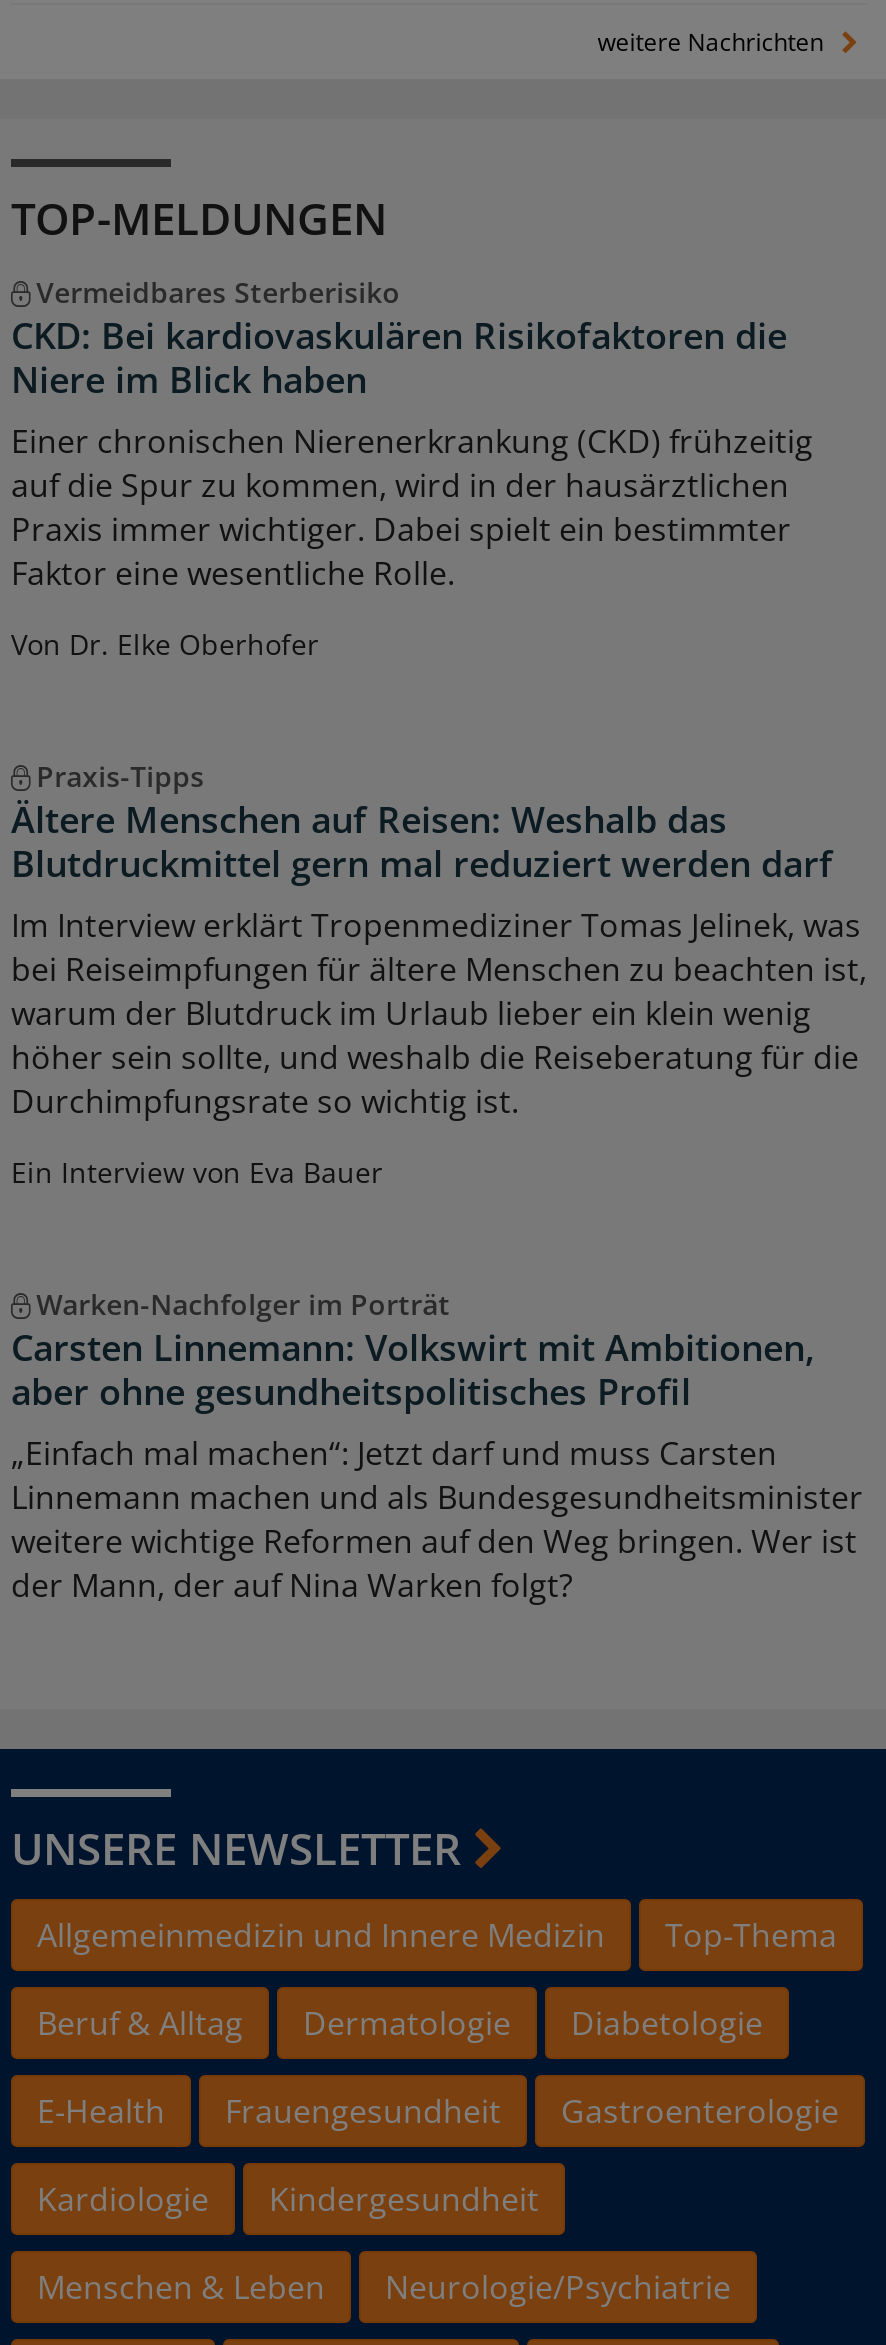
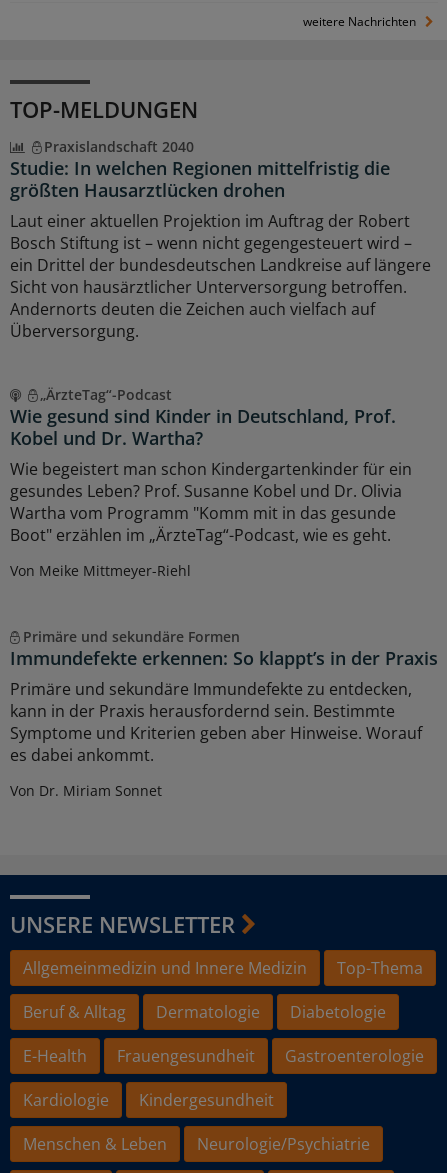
[11,274,813,596] Vermeidbares Sterberisiko | CKD: Bei kardiovaskulären Risikofaktoren die | Niere im Blick haben | Einer chronischen Nierenerkrankung (CKD) frühzeitig | auf die Spur zu kommen, wird in der hausärztlichen | Praxis immer wichtiger. Dabei spielt ein bestimmter | Faktor eine wesentliche Rolle. -> [10,137,431,342] Praxislandschaft 2040 | Studie: In welchen Regionen mittelfristig die | größten Hausarztlücken drohen | Laut einer aktuellen Projektion im Auftrag der Robert | Bosch Stiftung ist – wenn nicht gegengesteuert wird – | ein Drittel der bundesdeutschen Landkreise auf längere | Sicht von hausärztlicher Unterversorgung betroffen. | Andernorts deuten die Zeichen auch vielfach auf | Überversorgung.
[11,626,319,664] Von Dr. Elke Oberhofer -> [10,385,412,546] „ÄrzteTag“-Podcast | Wie gesund sind Kinder in Deutschland, Prof. | Kobel und Dr. Wartha? | Wie begeistert man schon Kindergartenkinder für ein | gesundes Leben? Prof. Susanne Kobel und Dr. Olivia | Wartha vom Programm "Komm mit in das gesunde | Boot" erzählen im „ÄrzteTag“-Podcast, wie es geht.
[11,758,867,1124] Praxis-Tipps | Ältere Menschen auf Reisen: Weshalb das | Blutdruckmittel gern mal reduziert werden darf | Im Interview erklärt Tropenmediziner Tomas Jelinek, was | bei Reiseimpfungen für ältere Menschen zu beachten ist, | warum der Blutdruck im Urlaub lieber ein klein wenig | höher sein sollte, und weshalb die Reiseberatung für die | Durchimpfungsrate so wichtig ist. -> [10,561,191,580] Von Meike Mittmeyer-Riehl
[11,1154,383,1192] Ein Interview von Eva Bauer -> [10,627,438,766] Primäre und sekundäre Formen | Immundefekte erkennen: So klappt’s in der Praxis | Primäre und sekundäre Immundefekte zu entdecken, | kann in der Praxis herausfordernd sein. Bestimmte | Symptome und Kriterien geben aber Hinweise. Worauf | es dabei ankommt.
[11,1286,863,1608] Warken-Nachfolger im Porträt | Carsten Linnemann: Volkswirt mit Ambitionen, | aber ohne gesundheitspolitisches Profil | „Einfach mal machen“: Jetzt darf und muss Carsten | Linnemann machen und als Bundesgesundheitsminister | weitere wichtige Reformen auf den Weg bringen. Wer ist | der Mann, der auf Nina Warken folgt? -> [10,781,162,800] Von Dr. Miriam Sonnet

